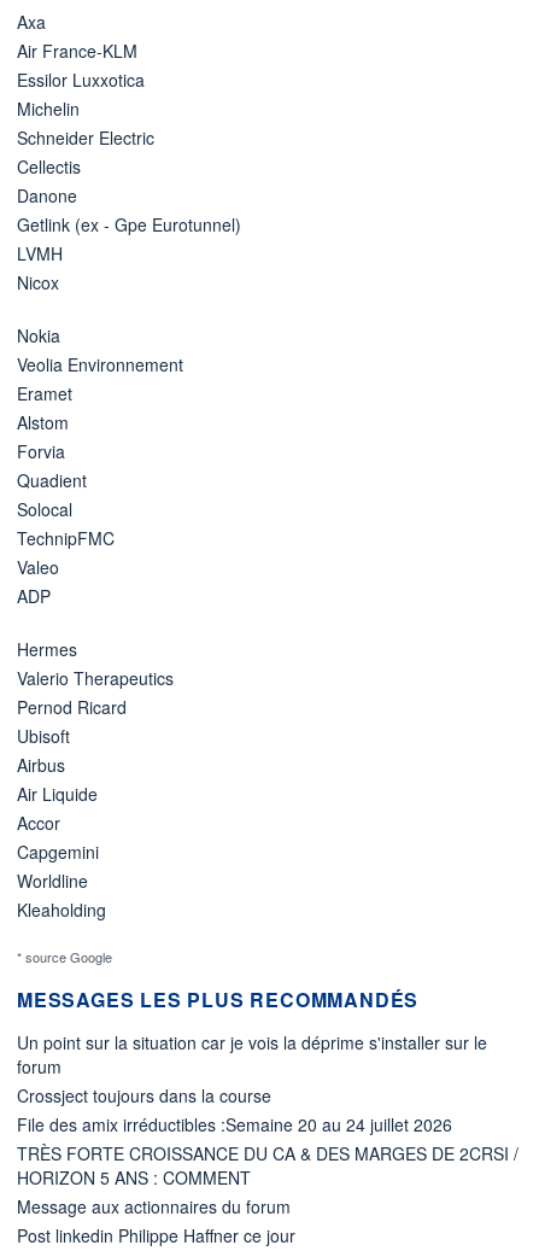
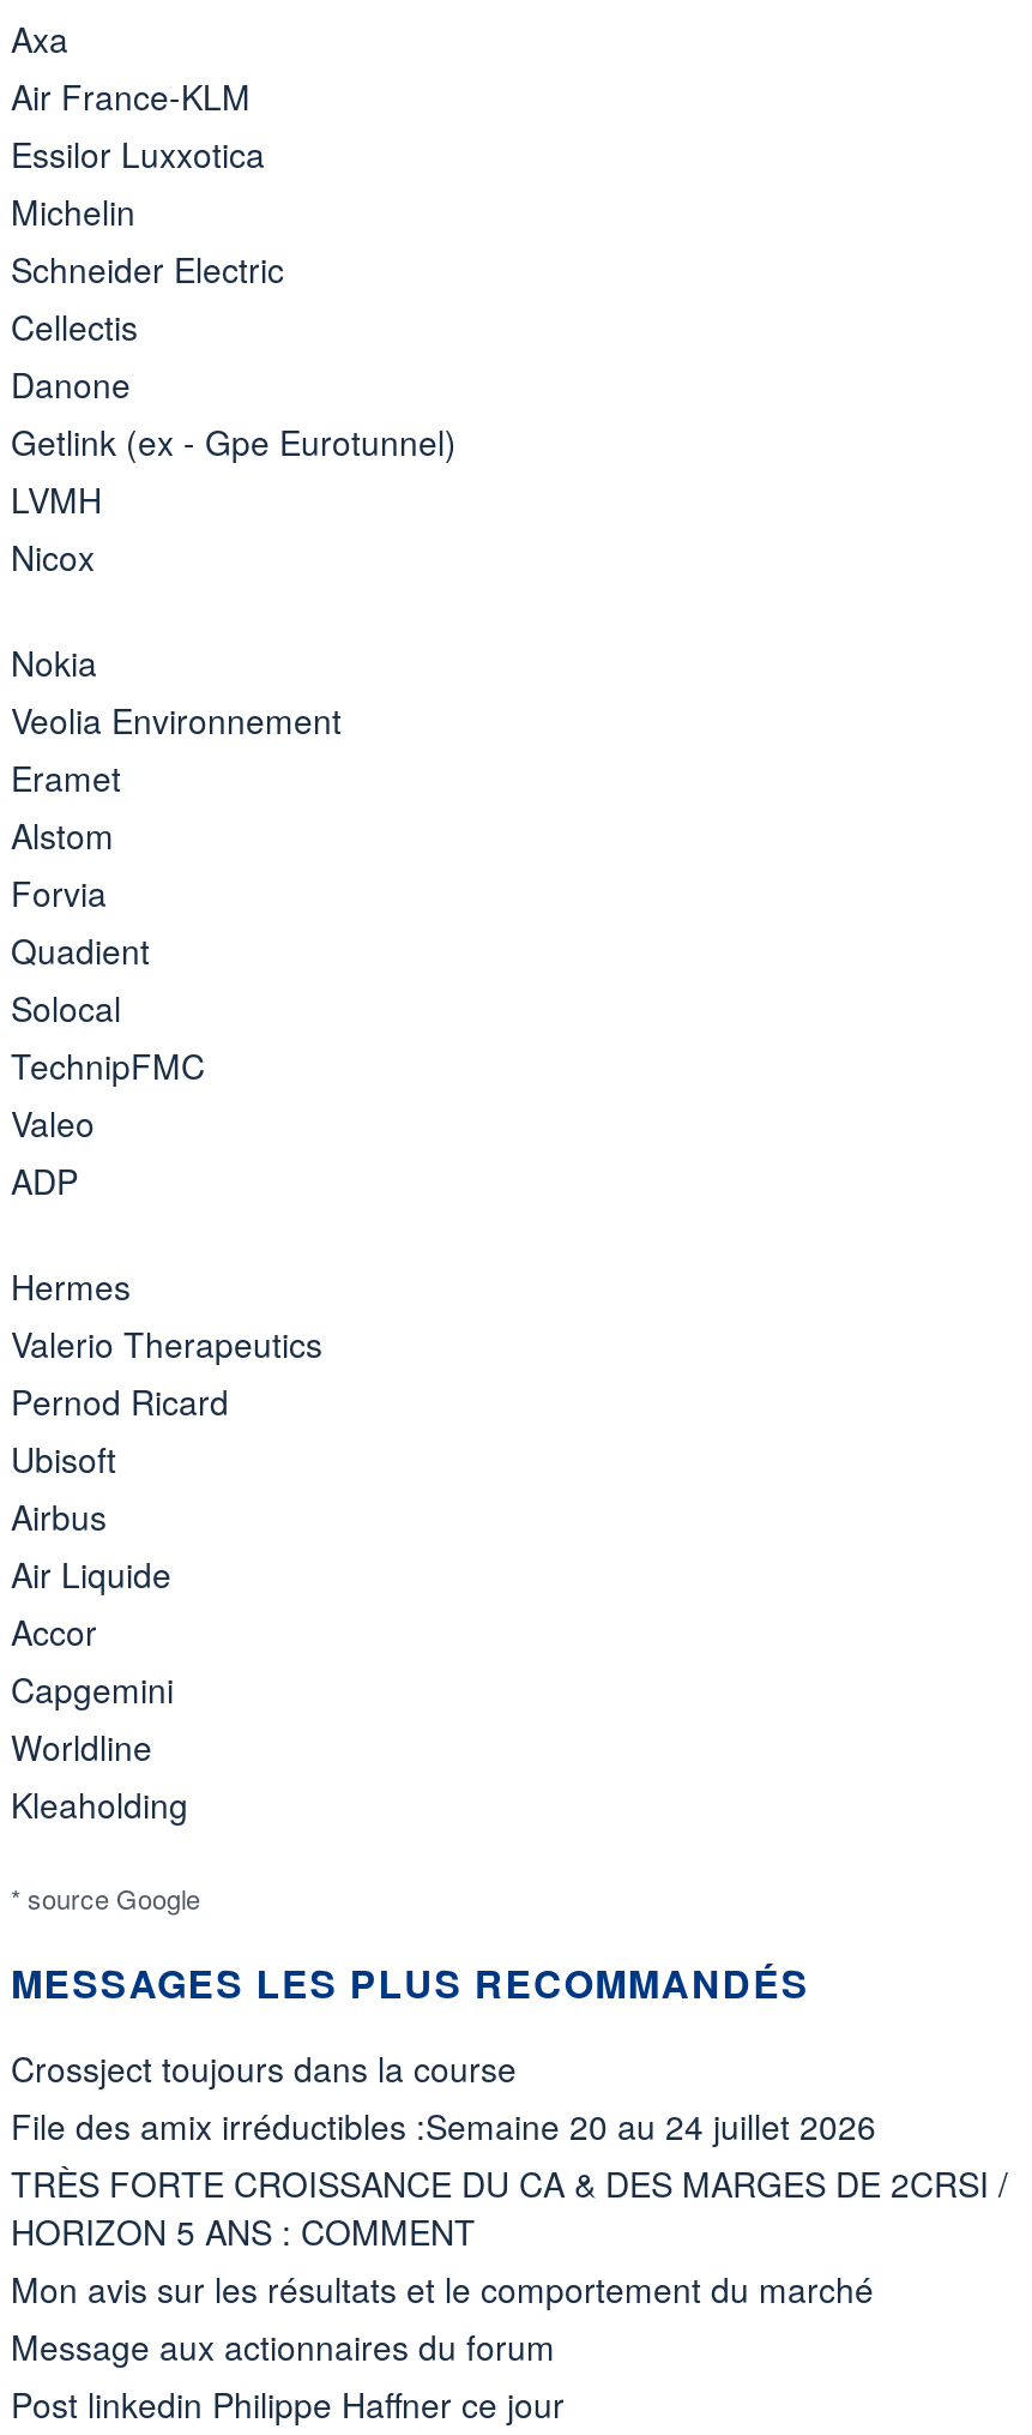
[17,1030,487,1078] Un point sur la situation car je vois la déprime s'installer sur le | forum -> none
moved [17,1083,519,1189] -> [11,2044,1008,2255]: Crossject toujours dans la course | File des amix irréductibles :Semaine 20 au 24 juillet 2026 | TRÈS FORTE CROISSANCE DU CA & DES MARGES DE 2CRSI / | HORIZON 5 ANS : COMMENT
none -> [11,2265,874,2313] Mon avis sur les résultats et le comportement du marché

